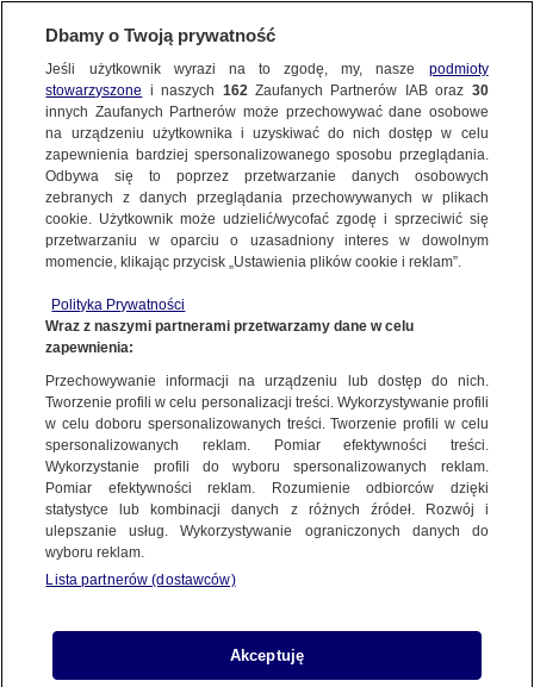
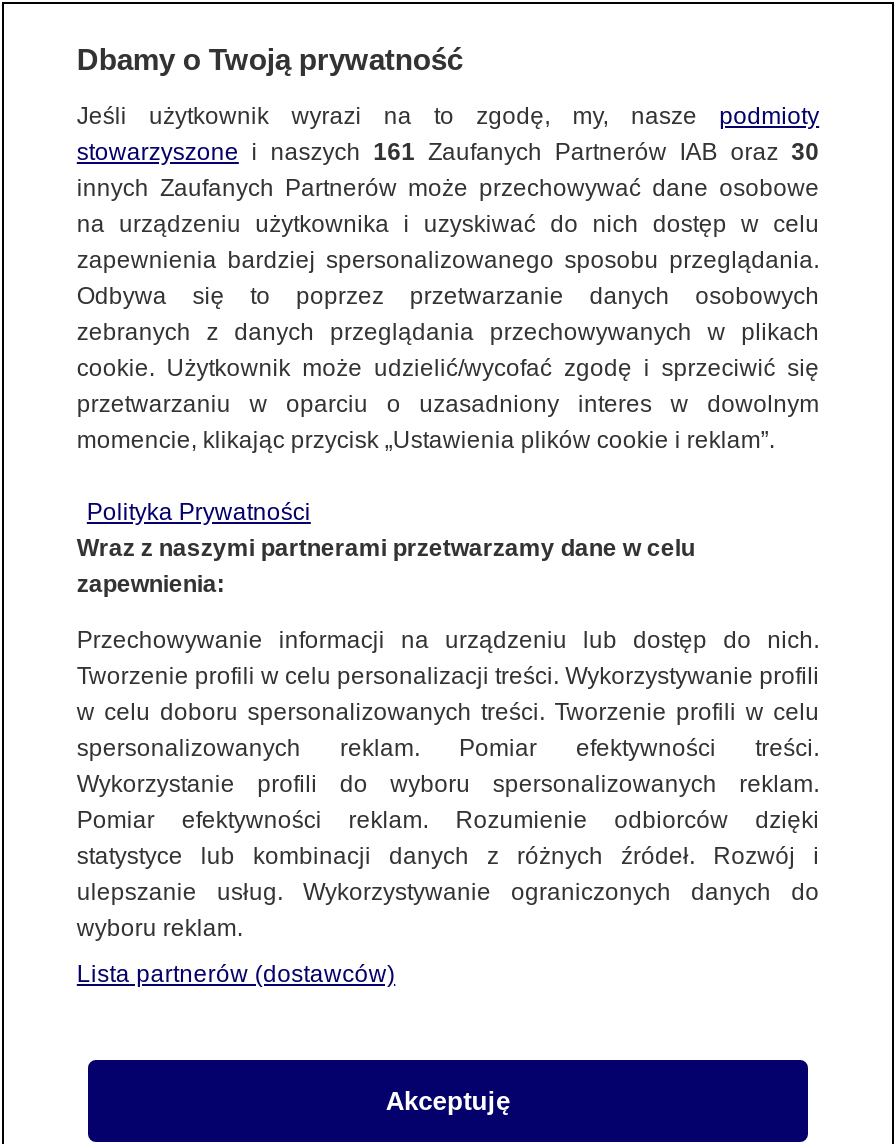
[46,82,488,99] stowarzyszone i naszych 162 Zaufanych Partnerów IAB oraz 30 -> [77,138,819,166] stowarzyszone i naszych 161 Zaufanych Partnerów IAB oraz 30

